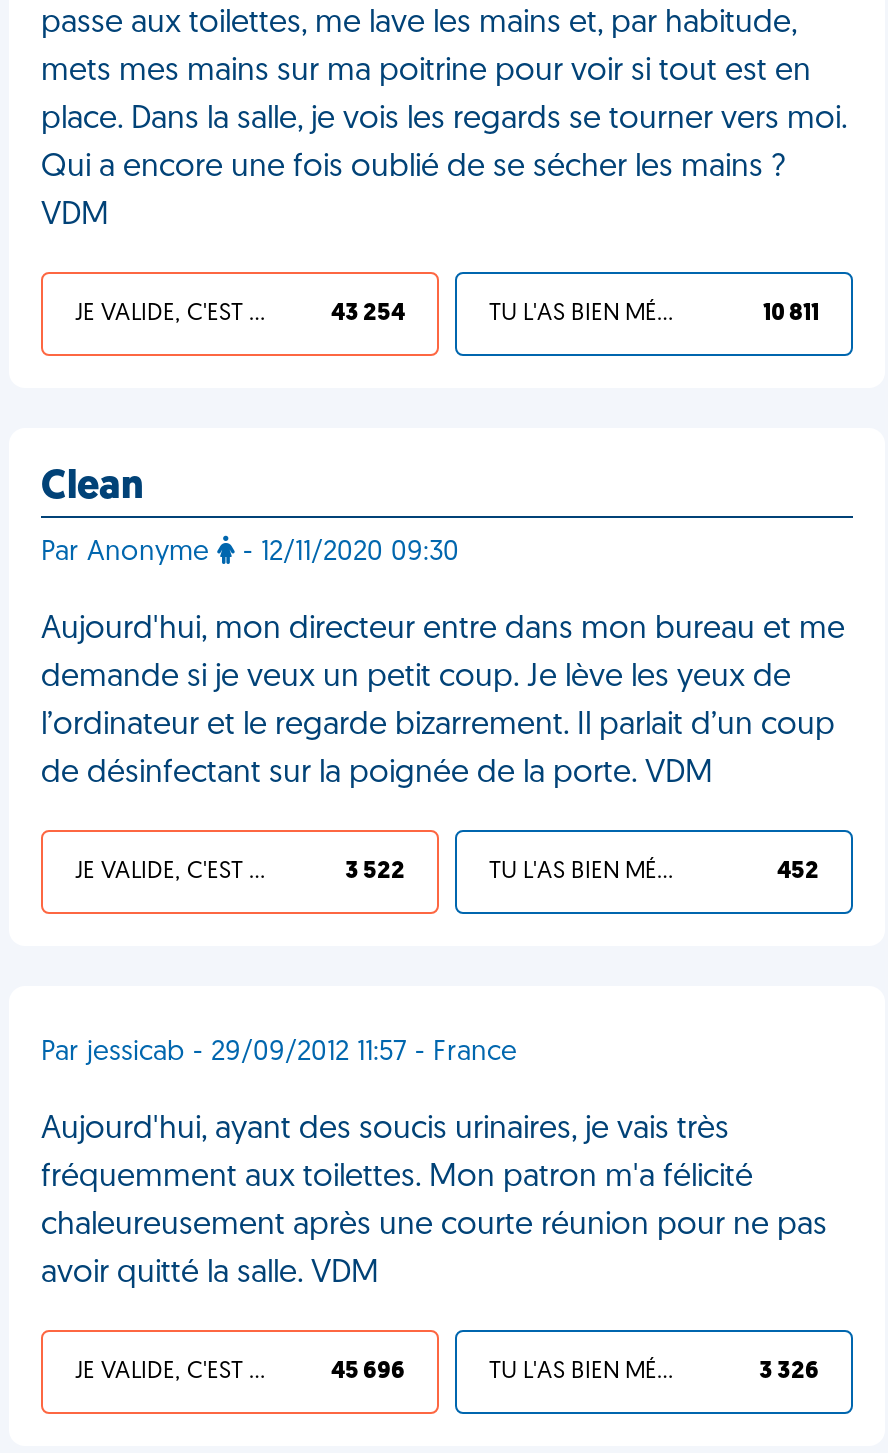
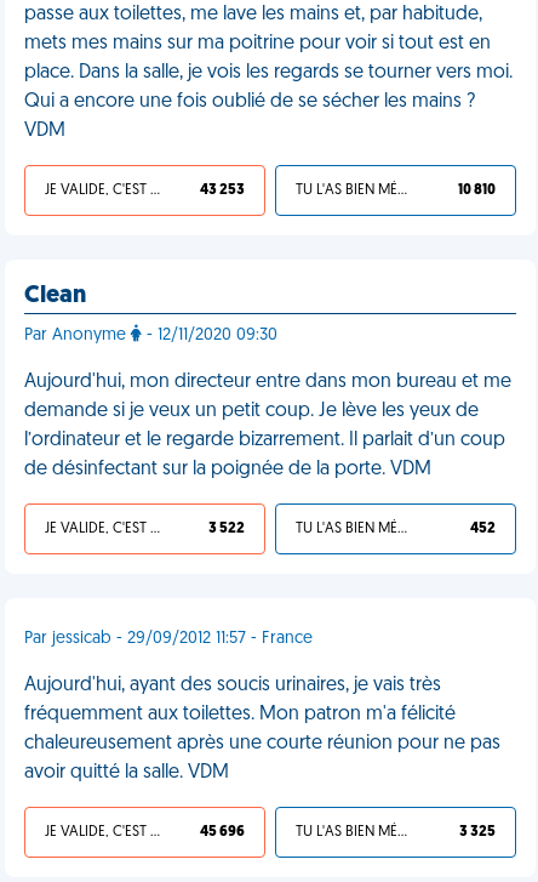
[331,302,405,326] 43 254 -> [200,183,245,198] 43 253
[763,302,819,326] 10 811 -> [458,183,496,198] 10 810
[759,1360,819,1384] 3 326 -> [459,825,496,840] 3 325

